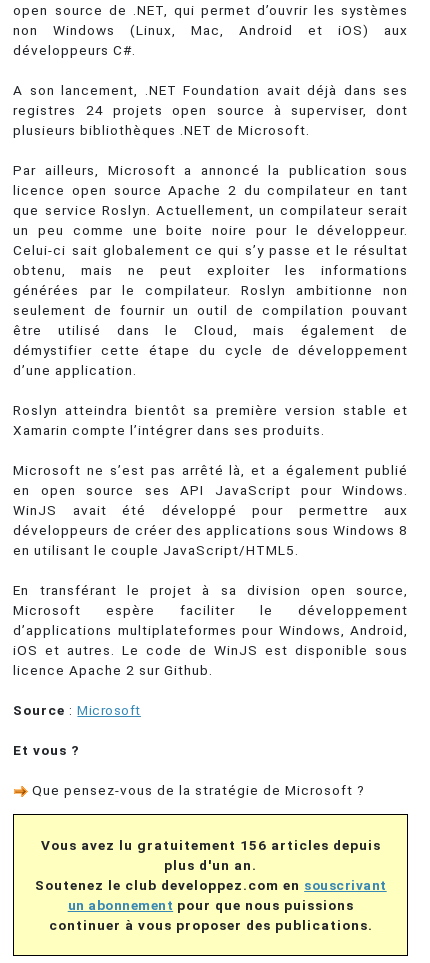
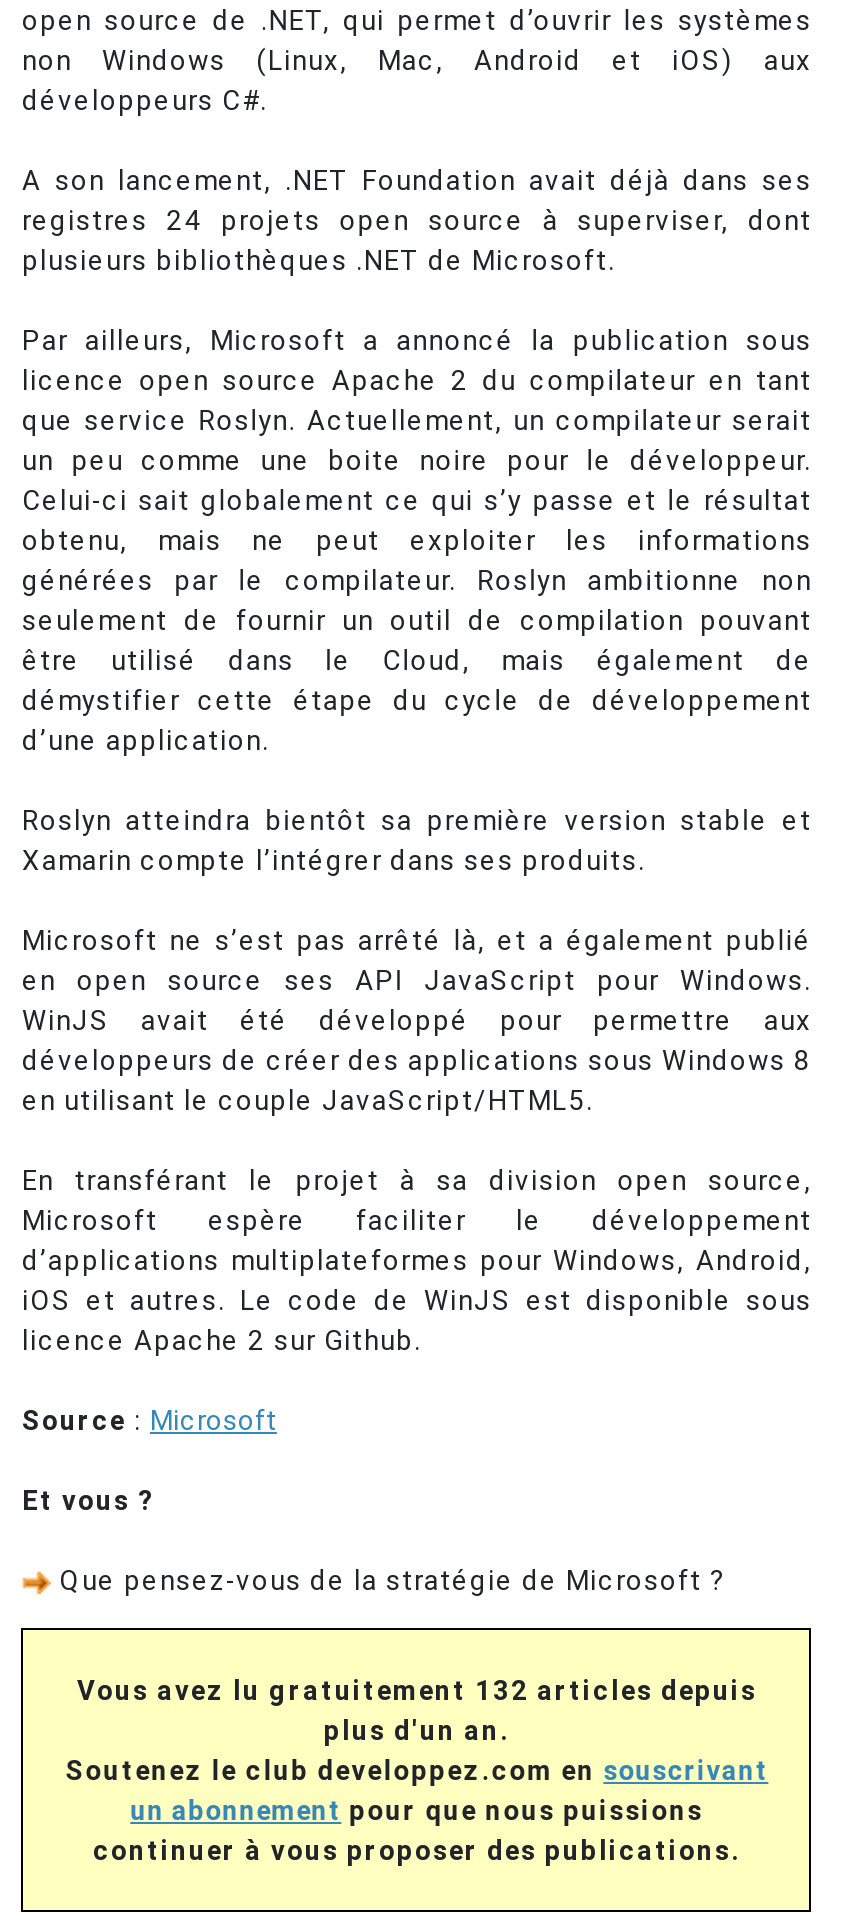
[41,837,381,853] Vous avez lu gratuitement 156 articles depuis -> [77,1674,757,1706] Vous avez lu gratuitement 132 articles depuis

